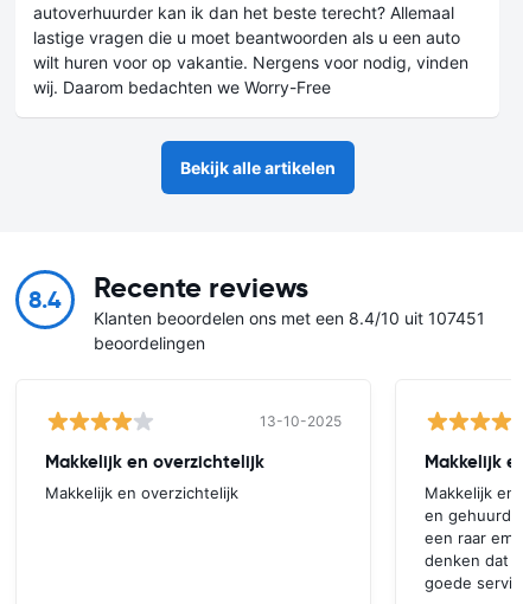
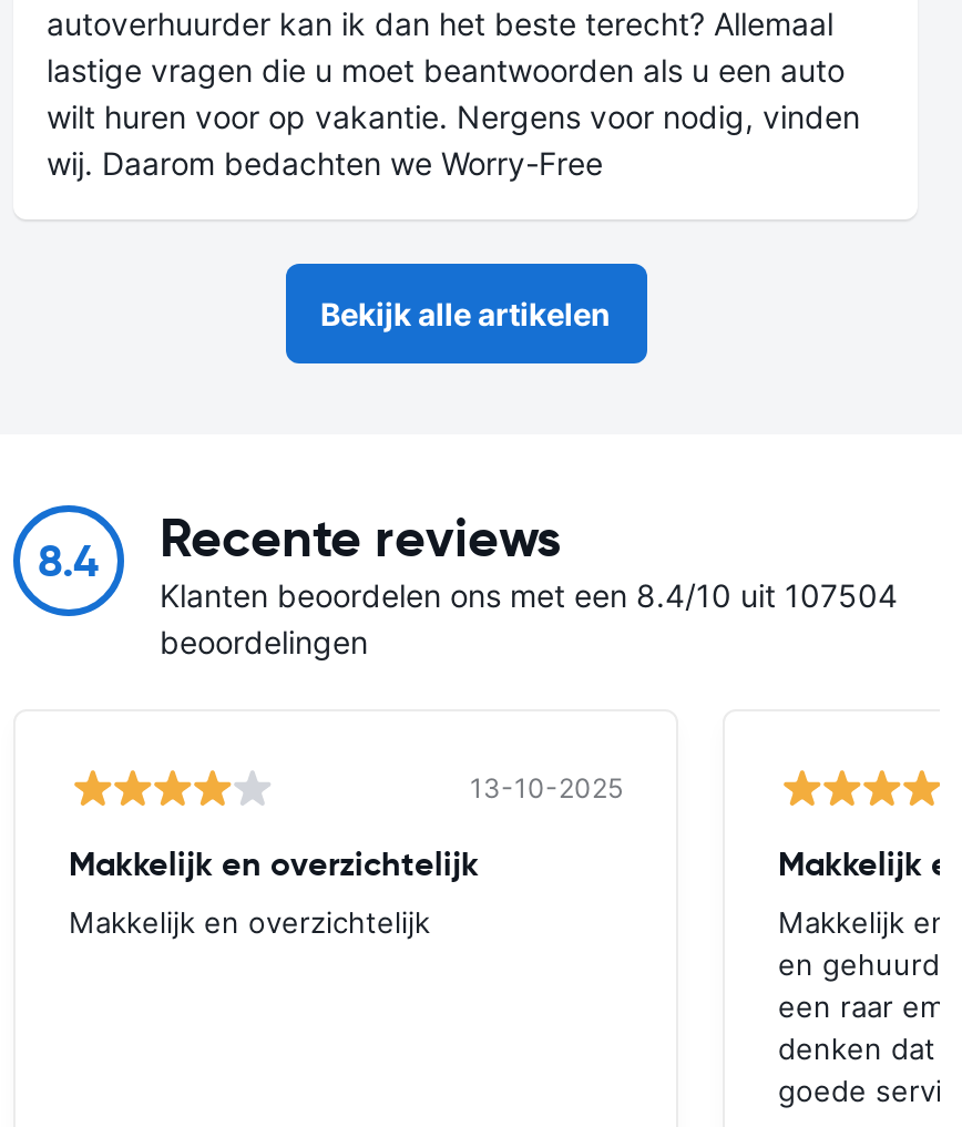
[94,308,485,328] Klanten beoordelen ons met een 8.4/10 uit 107451 -> [160,576,898,614] Klanten beoordelen ons met een 8.4/10 uit 107504

